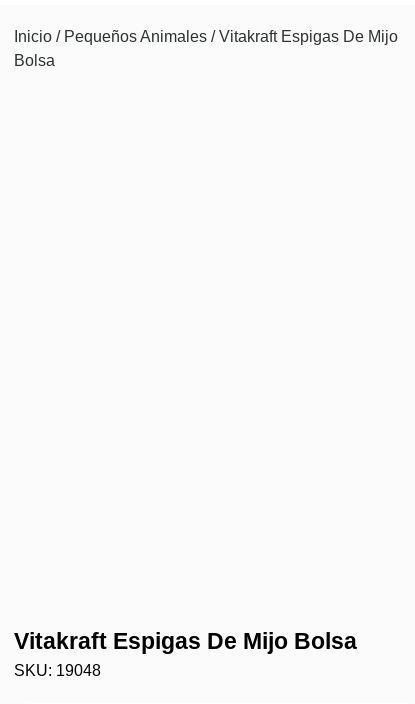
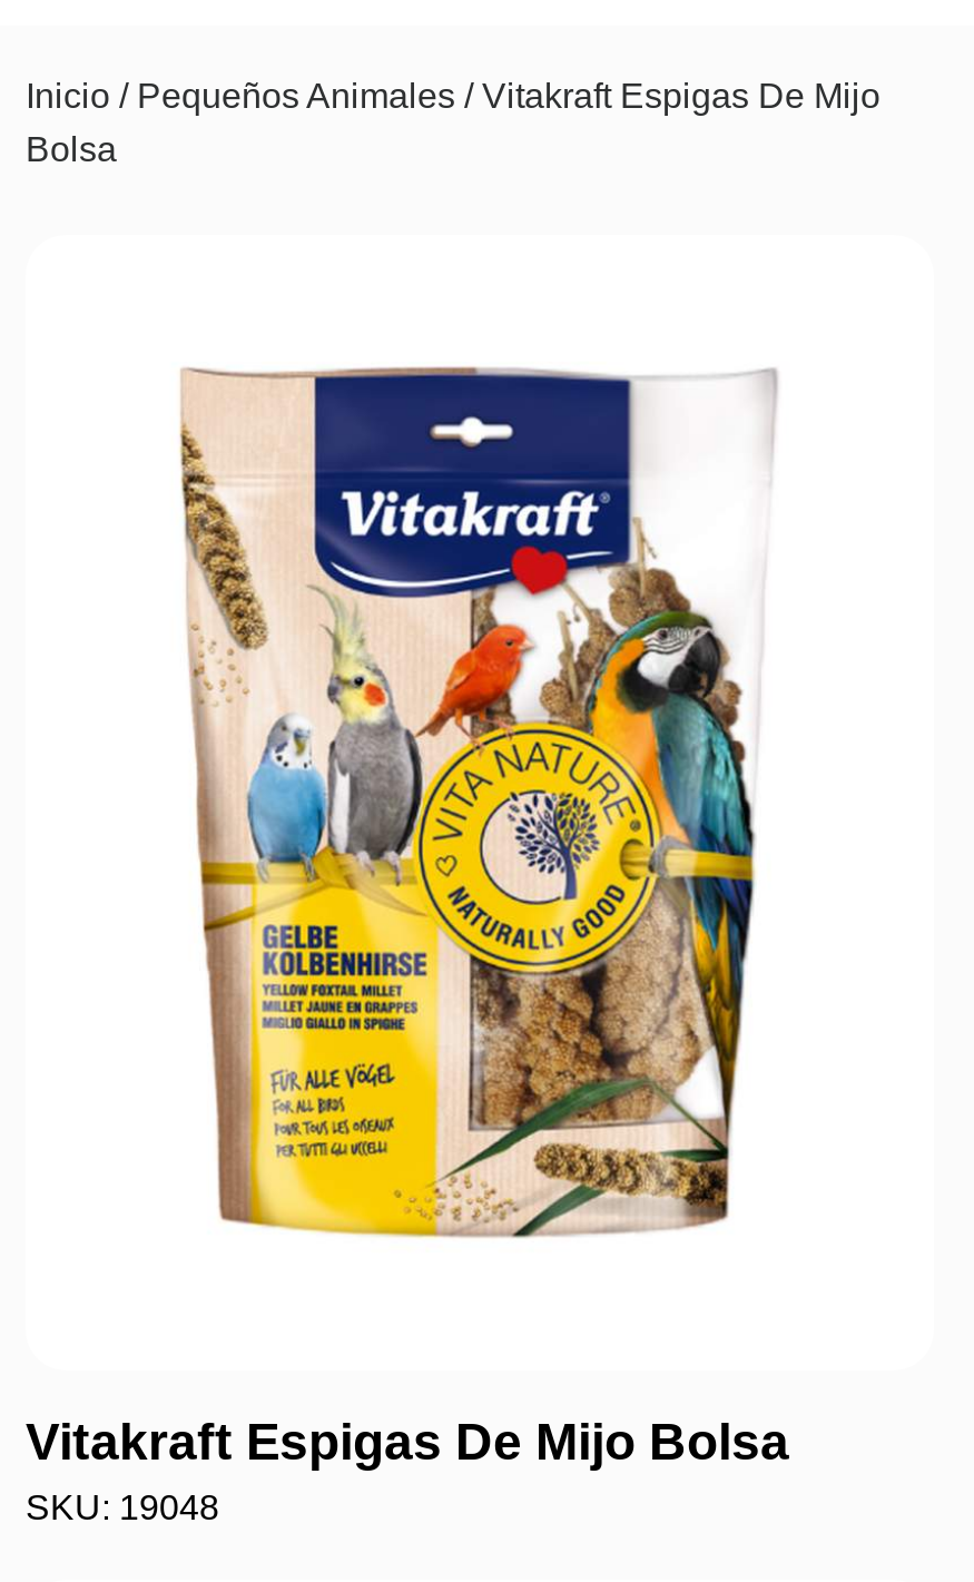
none -> [179,366,778,1239] [image]

